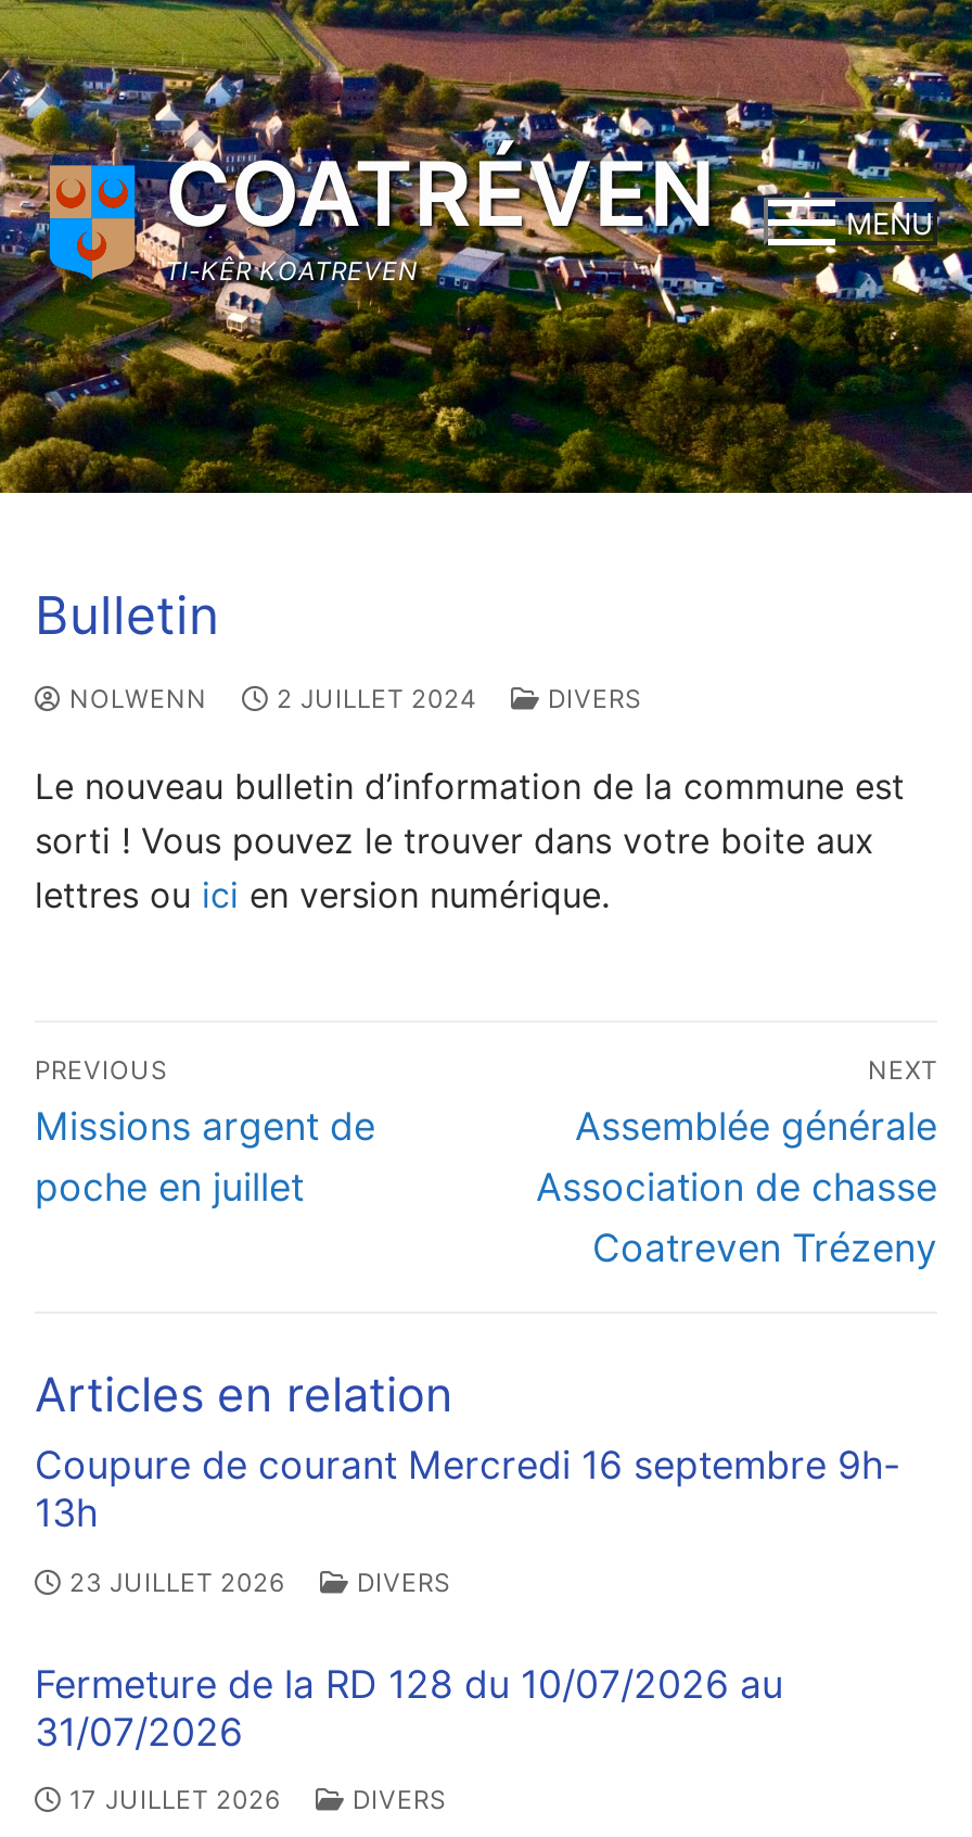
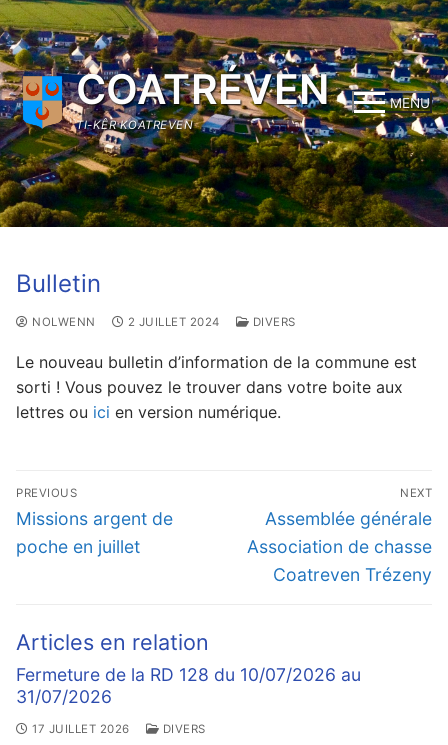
[35,1442,900,1597] Coupure de courant Mercredi 16 septembre 9h- | 13h | 23 JUILLET 2026 | DIVERS -> none

